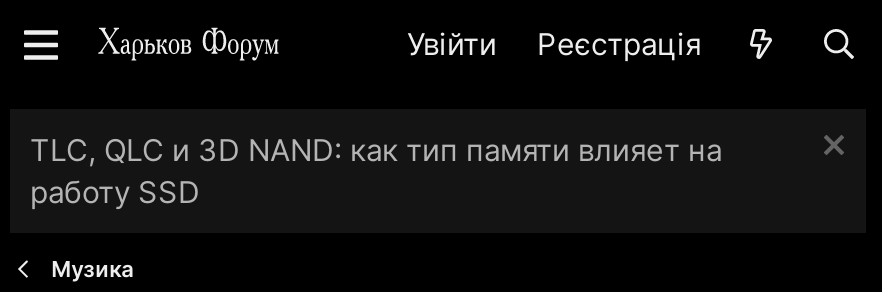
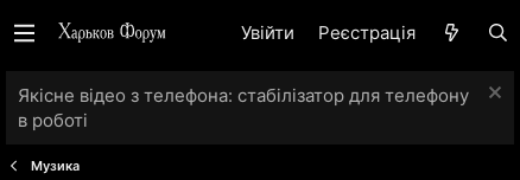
[30,131,722,211] TLC, QLC и 3D NAND: как тип памяти влияет на | работу SSD -> [18,84,469,131] Якісне відео з телефона: стабілізатор для телефону | в роботі

